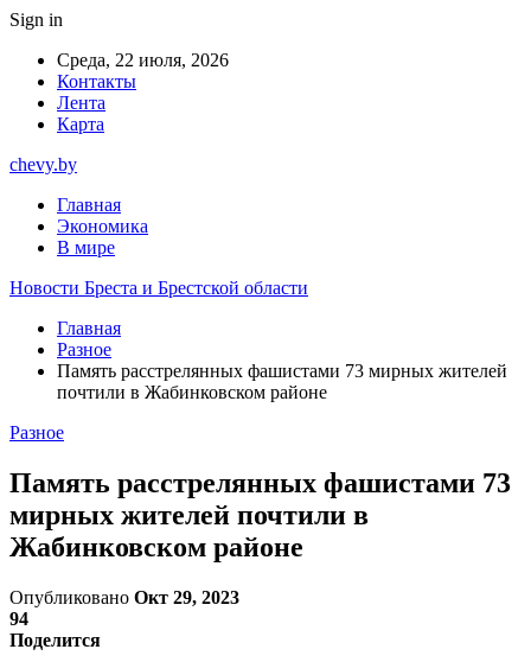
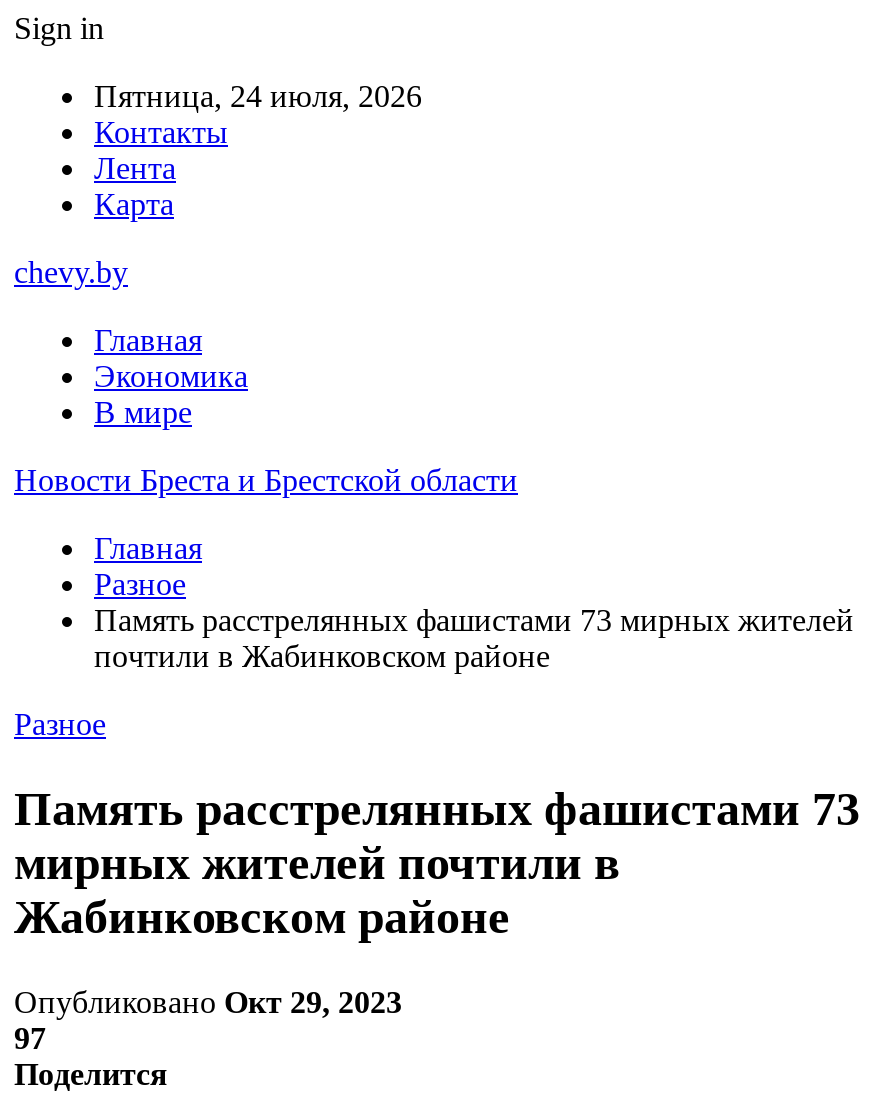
[57,50,229,70] Среда, 22 июля, 2026 -> [94,79,422,113] Пятница, 24 июля, 2026
[9,608,28,629] 94 -> [14,1021,46,1055] 97

